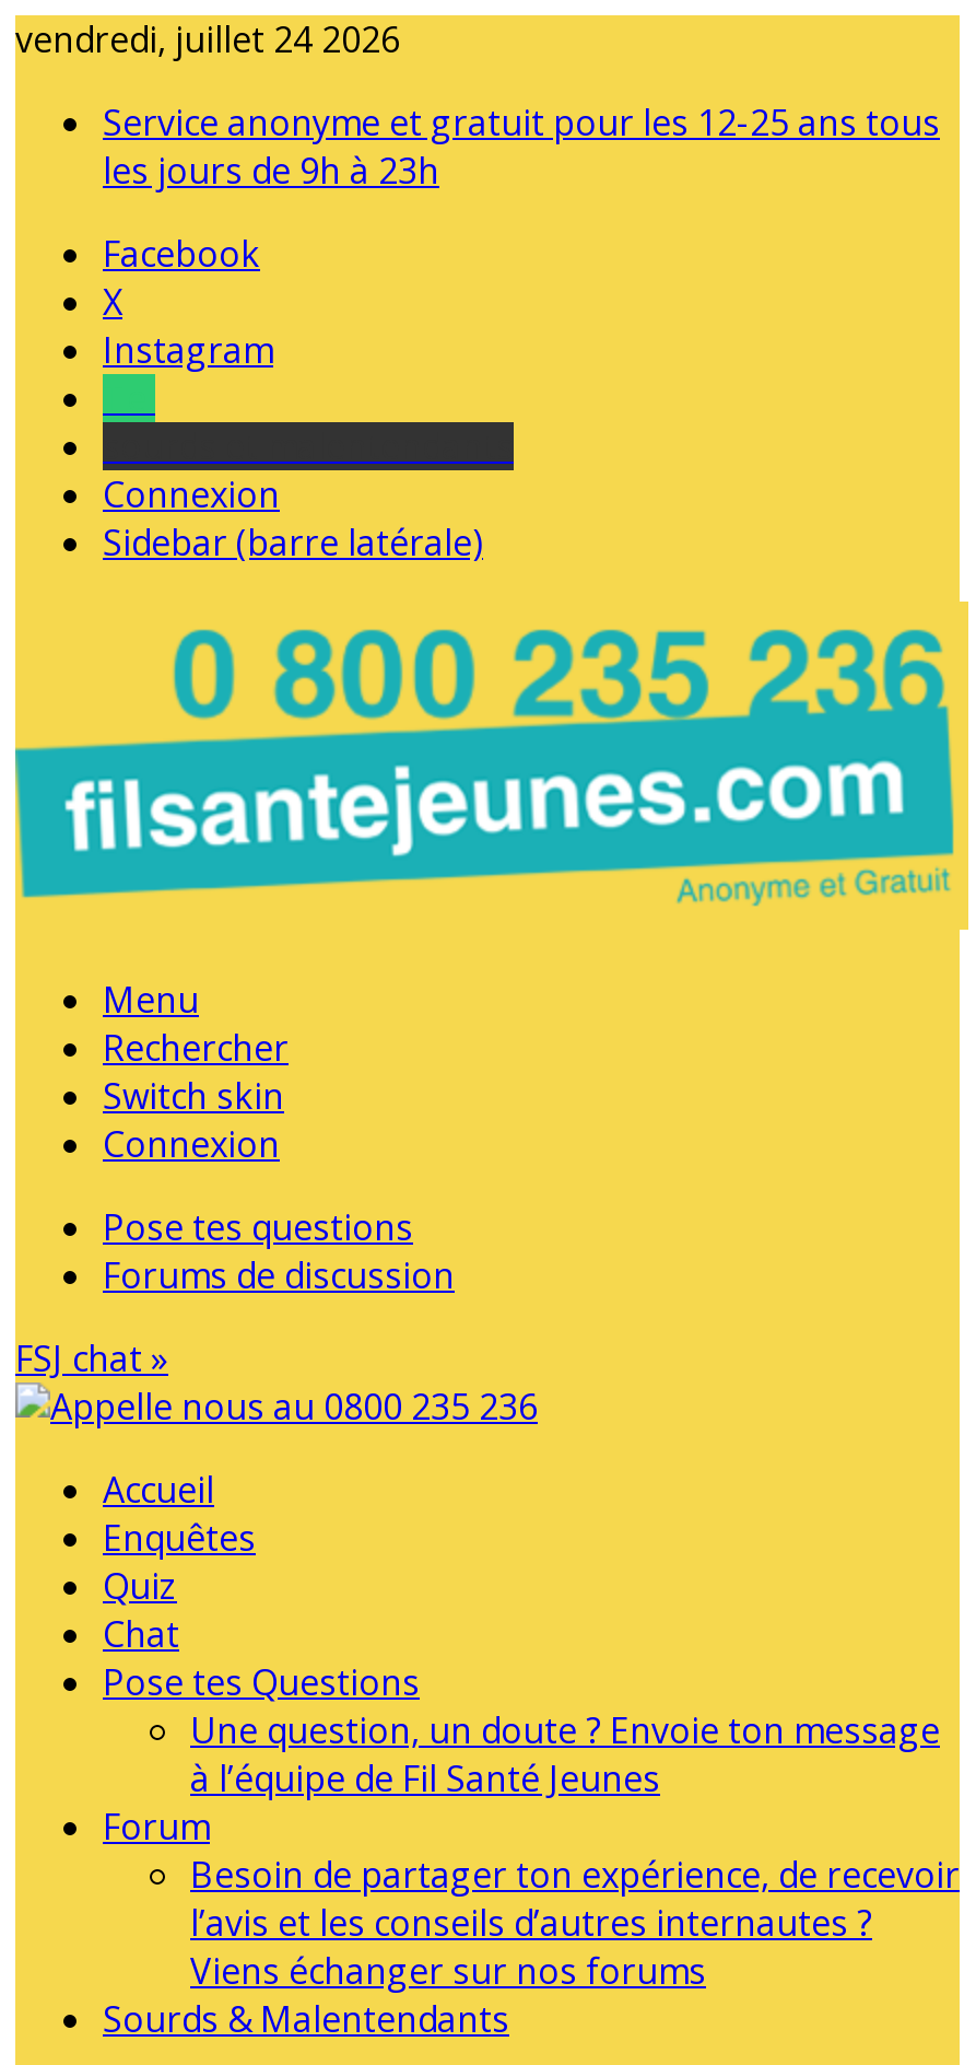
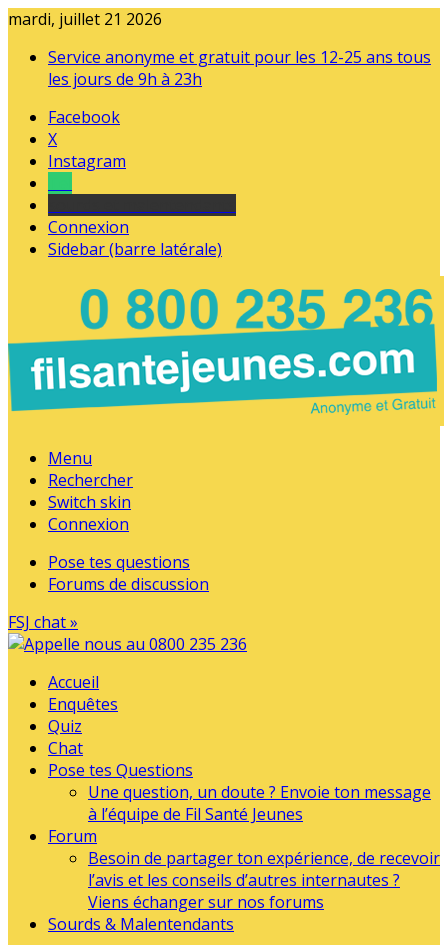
[15,15,400,63] vendredi, juillet 24 2026 -> [8,8,162,30] mardi, juillet 21 2026

